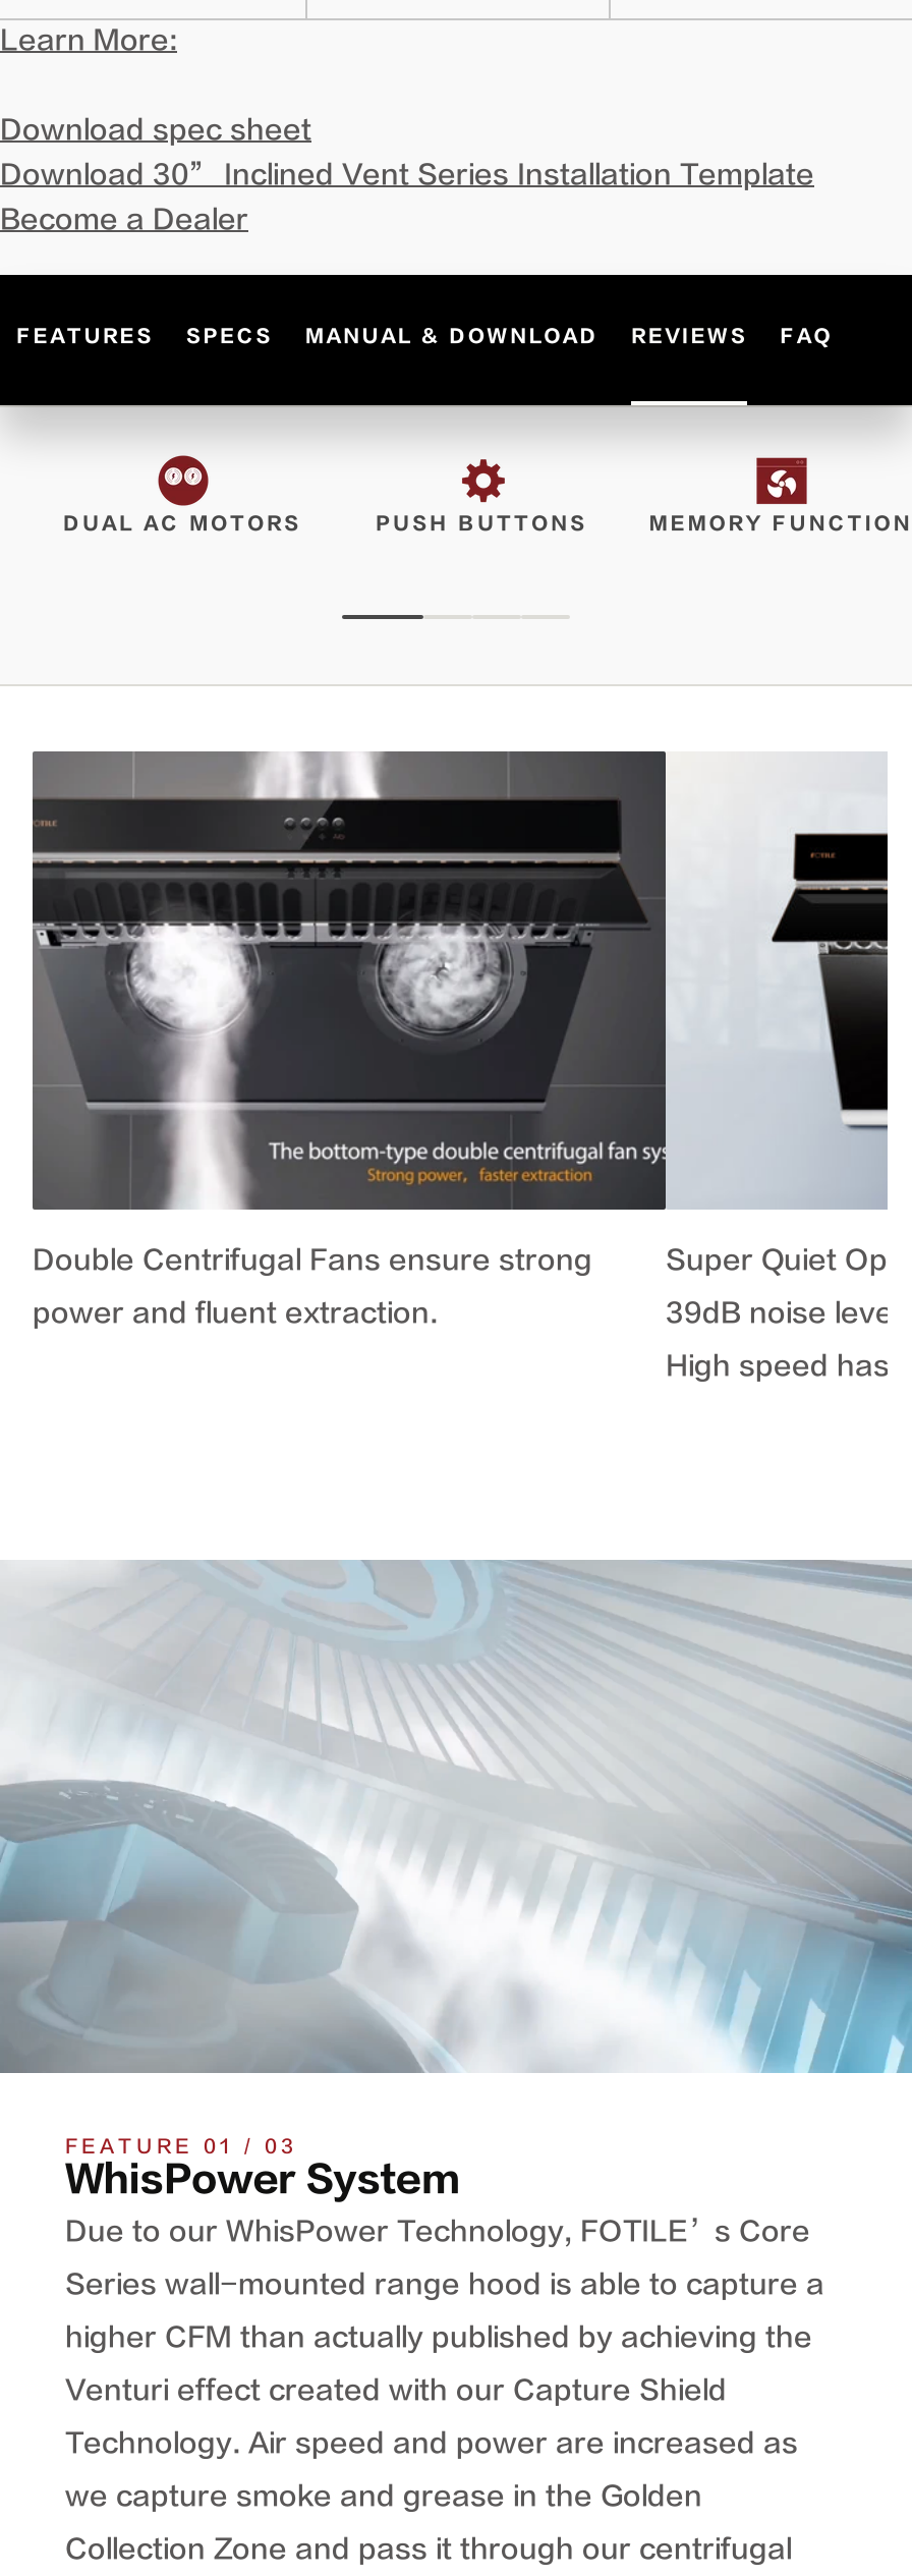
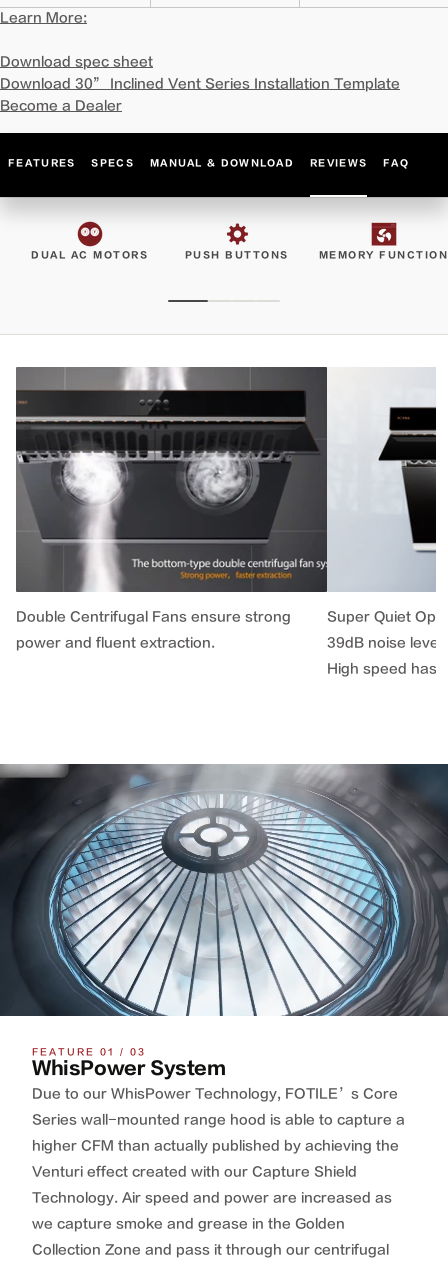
[6,1560,906,2075] [image] -> [3,763,445,1017] [image]

